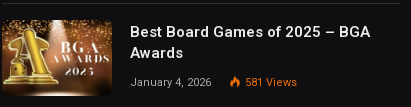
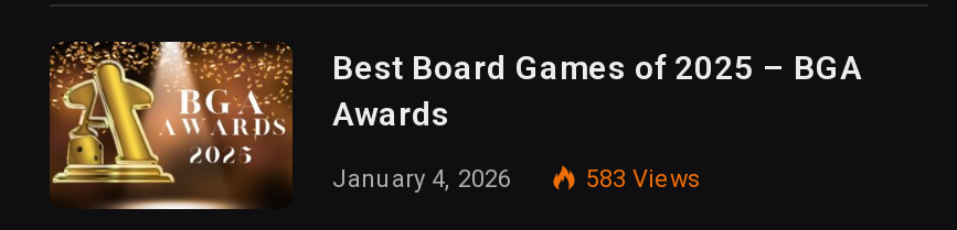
[245,76,297,89] 581 Views -> [586,166,701,195] 583 Views

